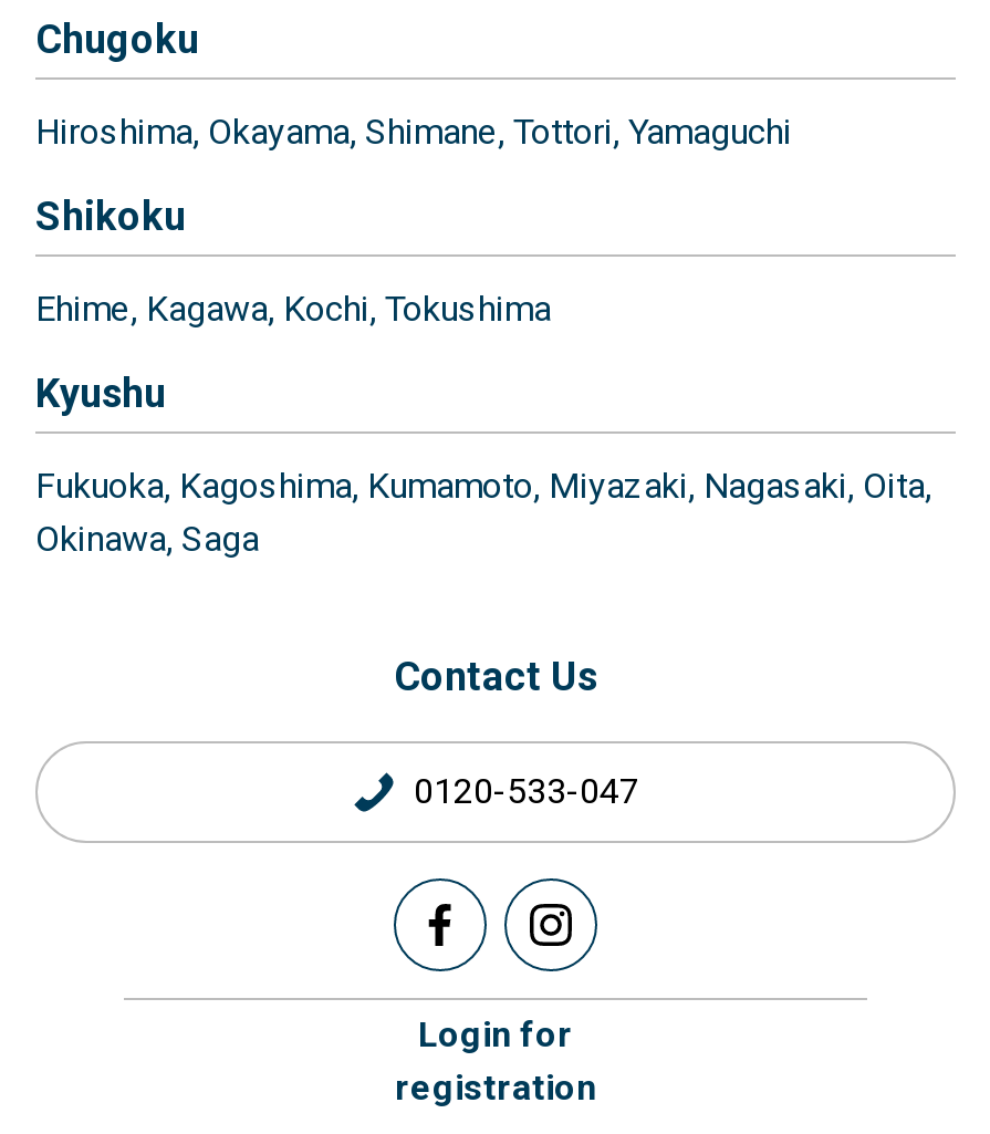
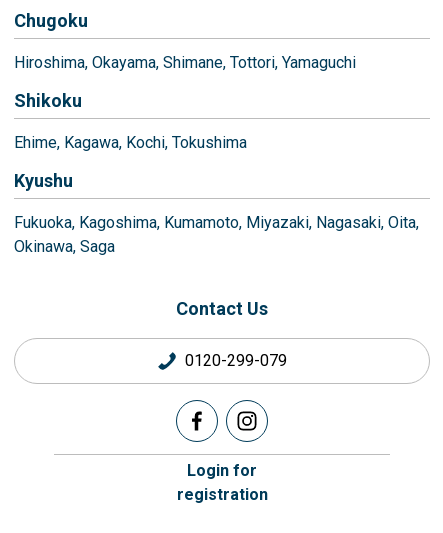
[414,770,639,812] 0120-533-047 -> [185,351,287,370] 0120-299-079

